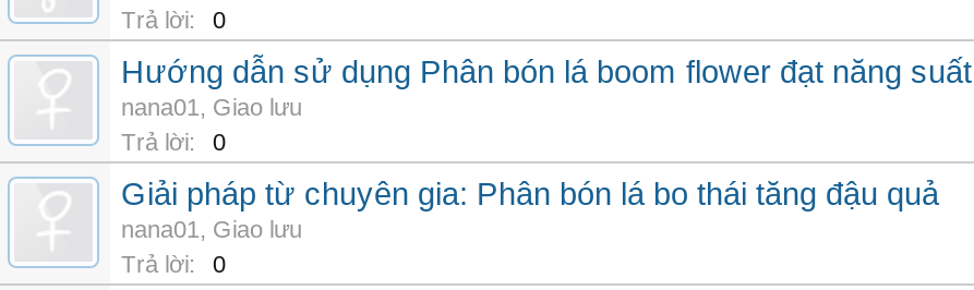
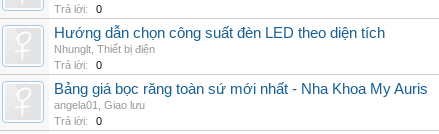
[121,55,972,120] Hướng dẫn sử dụng Phân bón lá boom flower đạt năng suất | nana01, Giao lưu -> [54,25,385,55] Hướng dẫn chọn công suất đèn LED theo diện tích | Nhunglt, Thiết bị điện
[121,177,939,242] Giải pháp từ chuyên gia: Phân bón lá bo thái tăng đậu quả | nana01, Giao lưu -> [54,81,428,111] Bảng giá bọc răng toàn sứ mới nhất - Nha Khoa My Auris | angela01, Giao lưu

